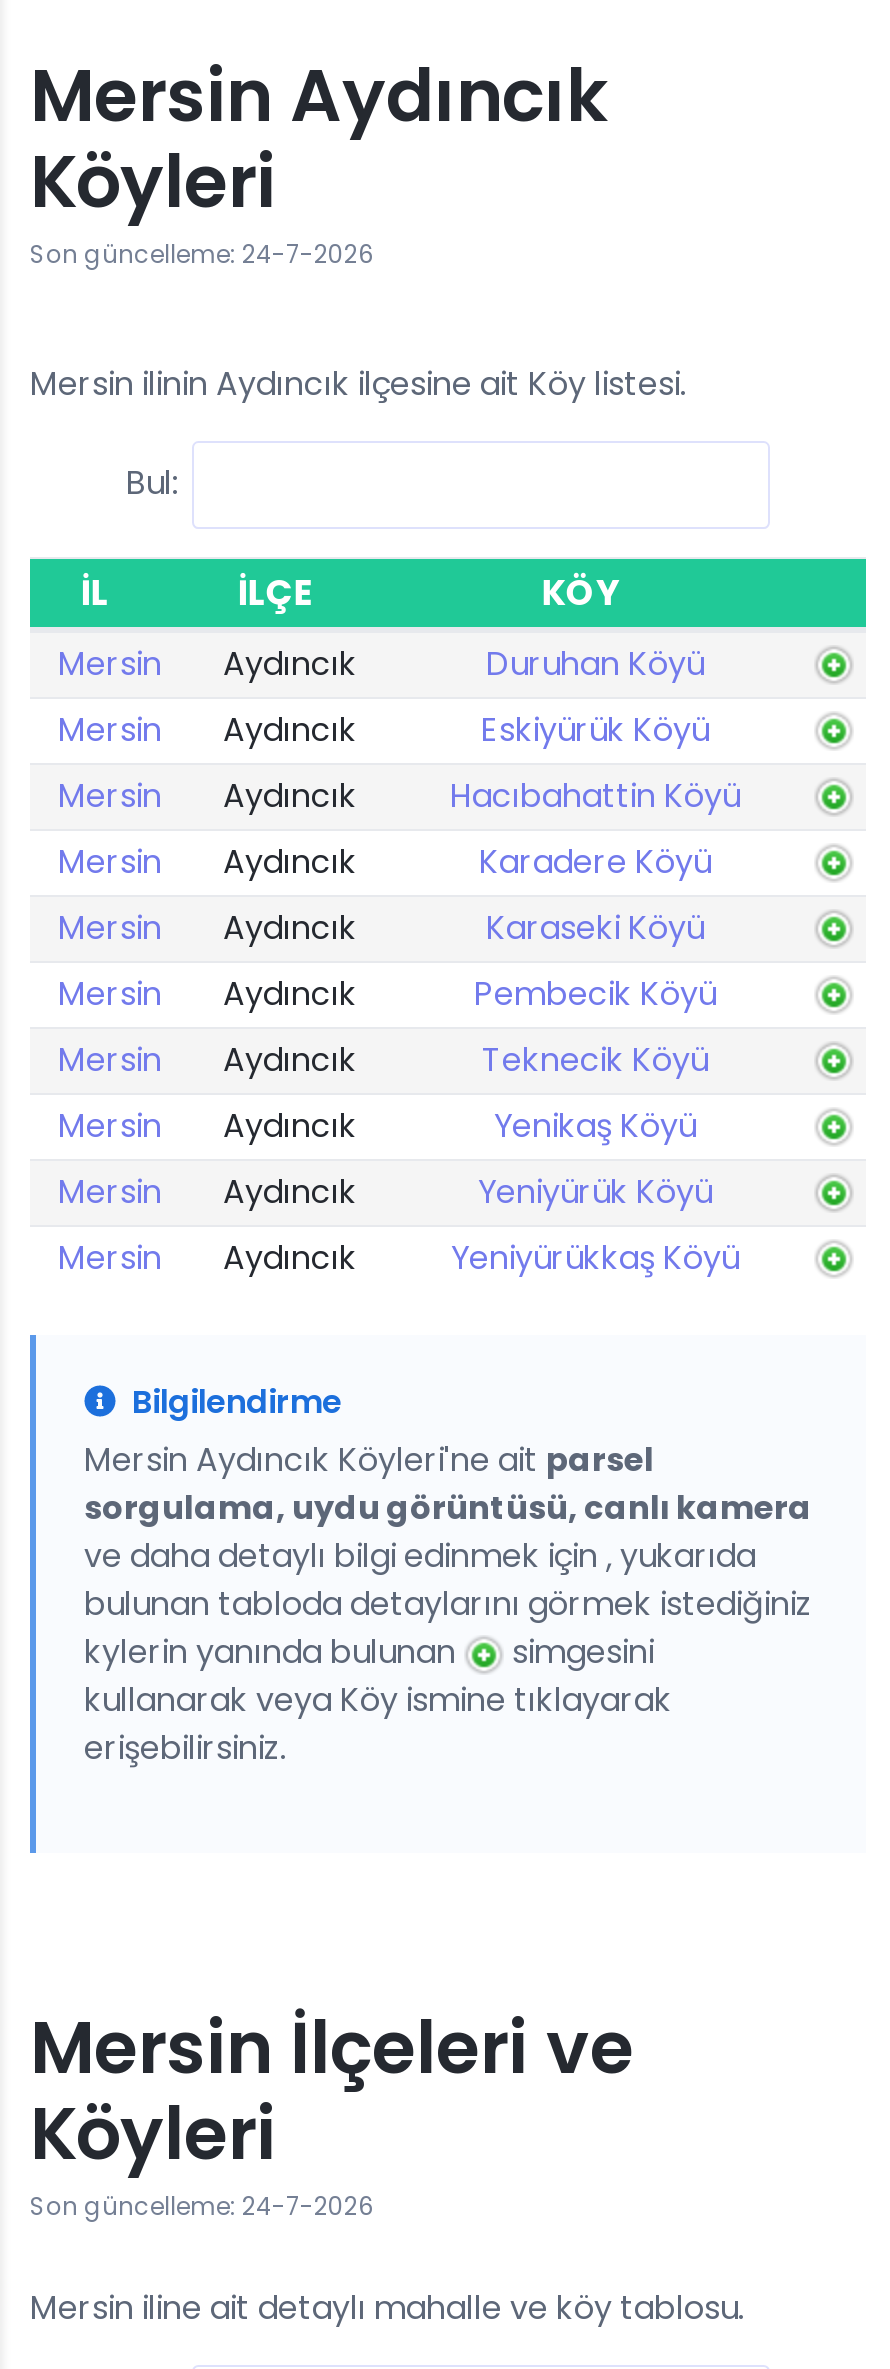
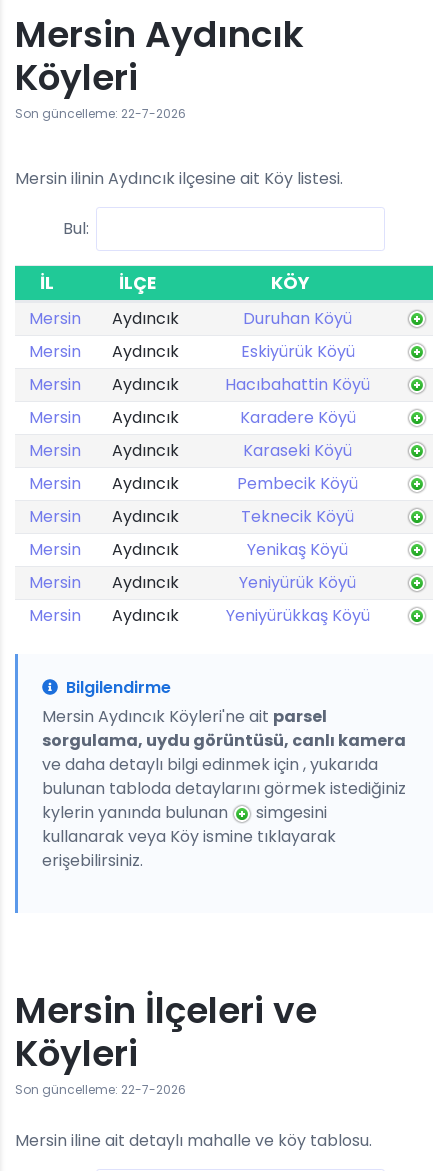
[30,237,374,271] Son güncelleme: 24-7-2026 -> [15,105,186,122] Son güncelleme: 22-7-2026
[30,2189,374,2223] Son güncelleme: 24-7-2026 -> [15,1081,186,1098] Son güncelleme: 22-7-2026

